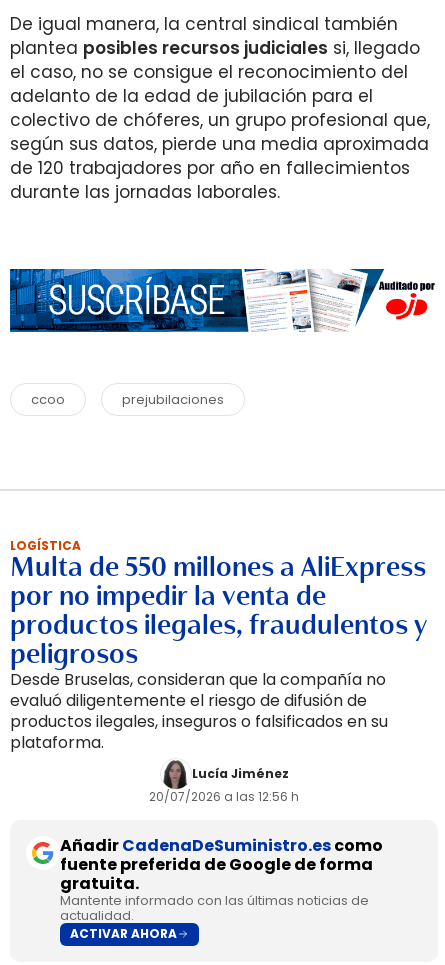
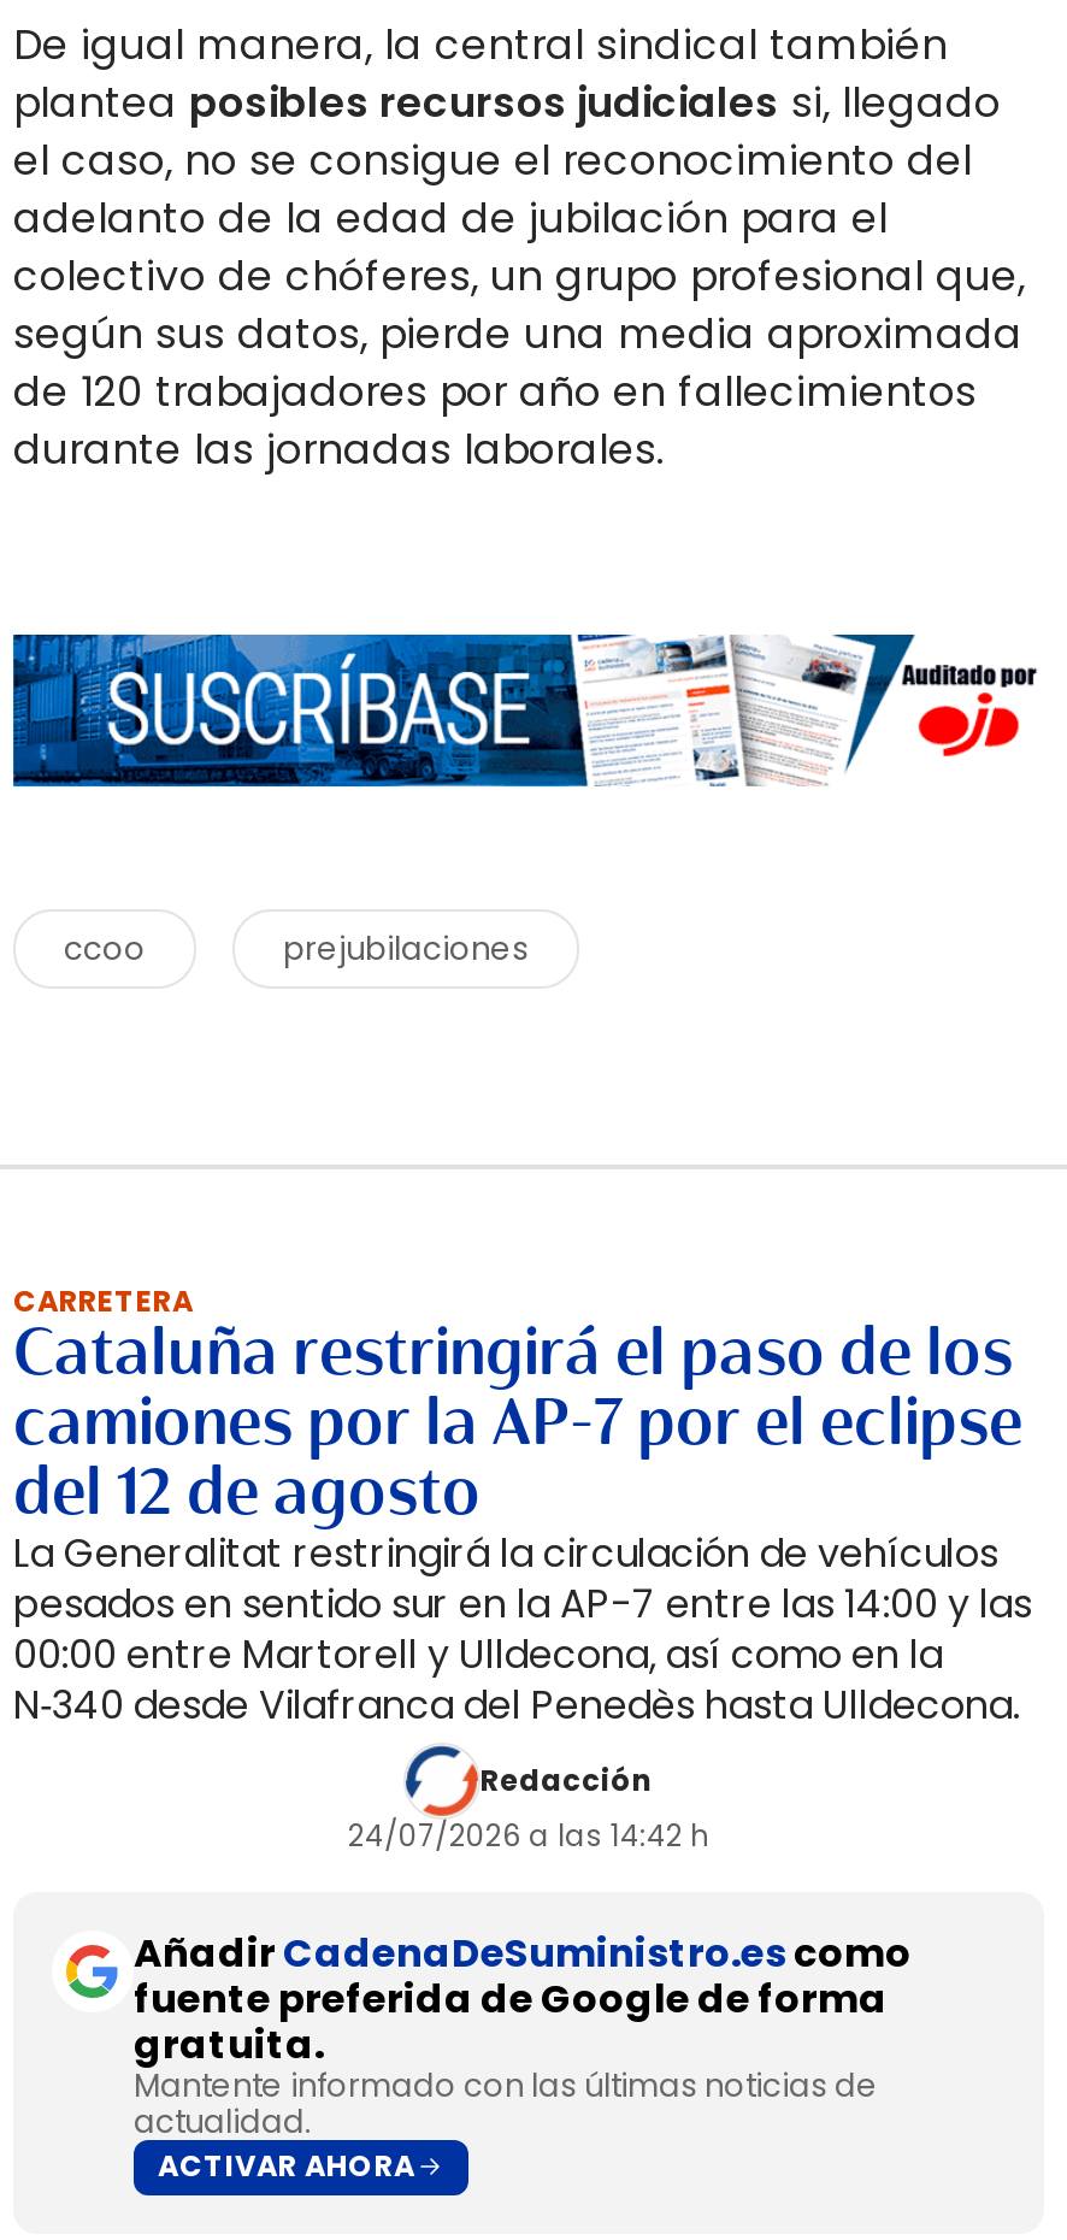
[10,537,427,754] LOGÍSTICA | Multa de 550 millones a AliExpress | por no impedir la venta de | productos ilegales, fraudulentos y | peligrosos | Desde Bruselas, consideran que la compañía no | evaluó diligentemente el riesgo de difusión de | productos ilegales, inseguros o falsificados en su | plataforma. -> [13,1280,1032,1733] CARRETERA | Cataluña restringirá el paso de los | camiones por la AP-7 por el eclipse | del 12 de agosto | La Generalitat restringirá la circulación de vehículos | pesados en sentido sur en la AP-7 entre las 14:00 y las | 00:00 entre Martorell y Ulldecona, así como en la | N‑340 desde Vilafranca del Penedès hasta Ulldecona.
[149,765,299,805] Lucía Jiménez | 20/07/2026 a las 12:56 h -> [348,1759,709,1855] Redacción | 24/07/2026 a las 14:42 h

